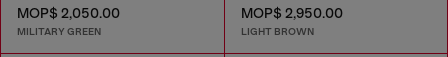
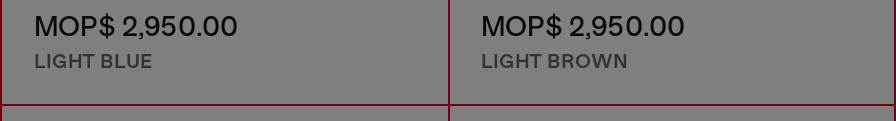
[17,5,120,38] MOP$ 2,050.00 | MILITARY GREEN -> [34,9,238,74] MOP$ 2,950.00 | LIGHT BLUE

